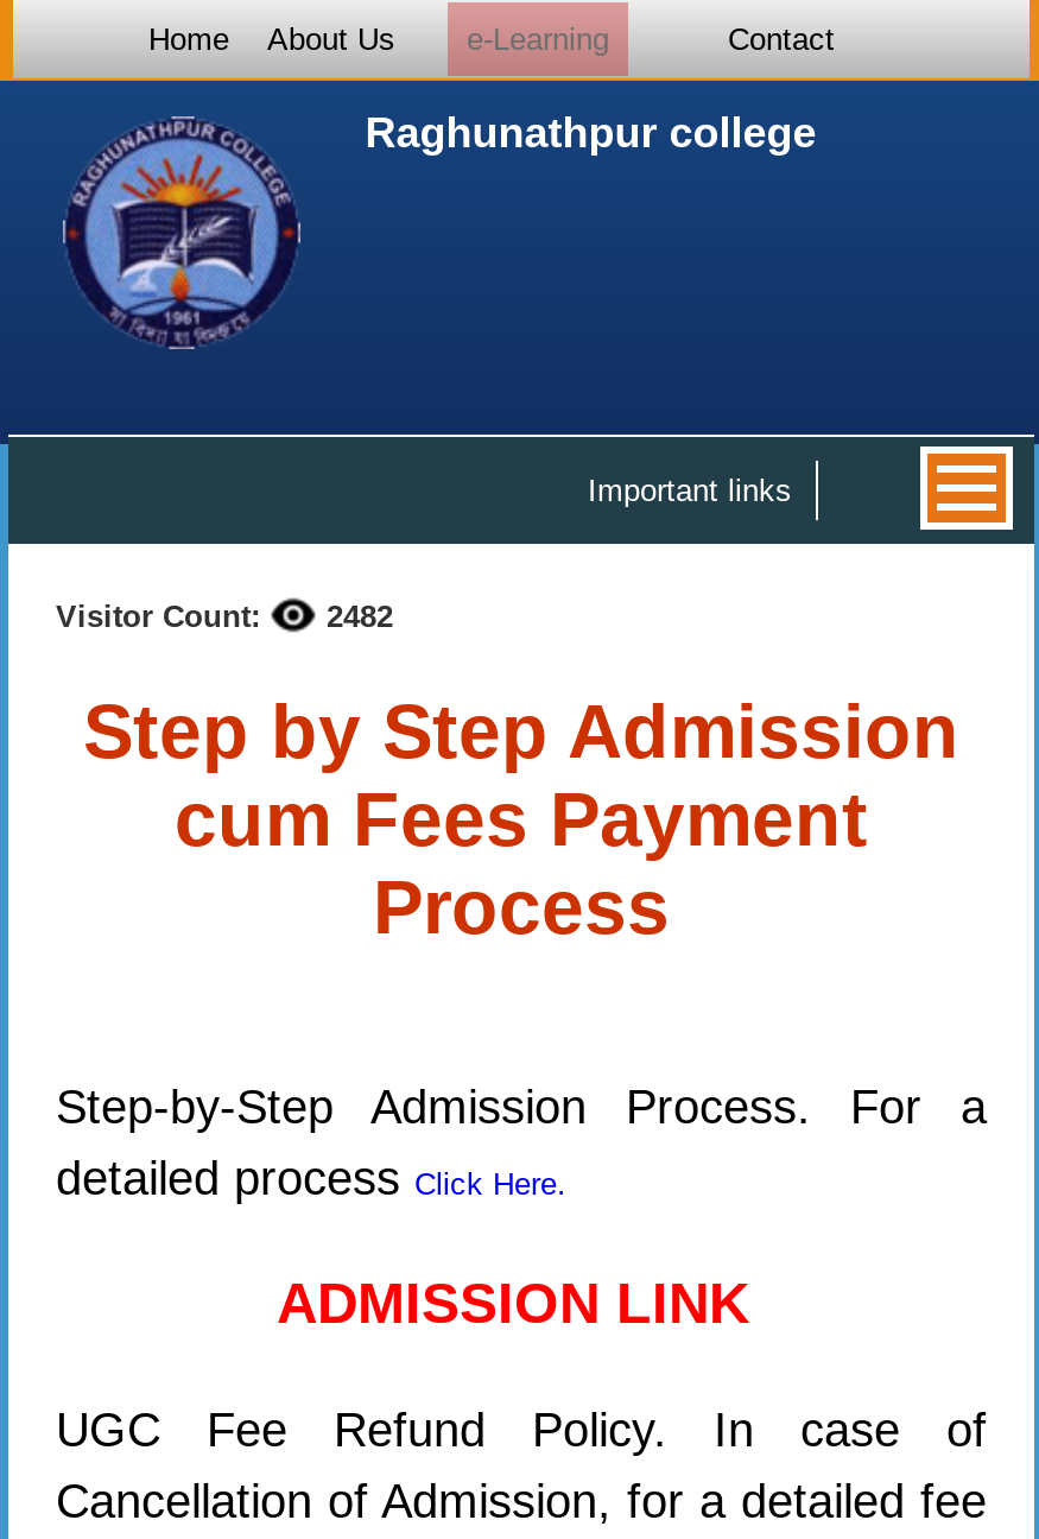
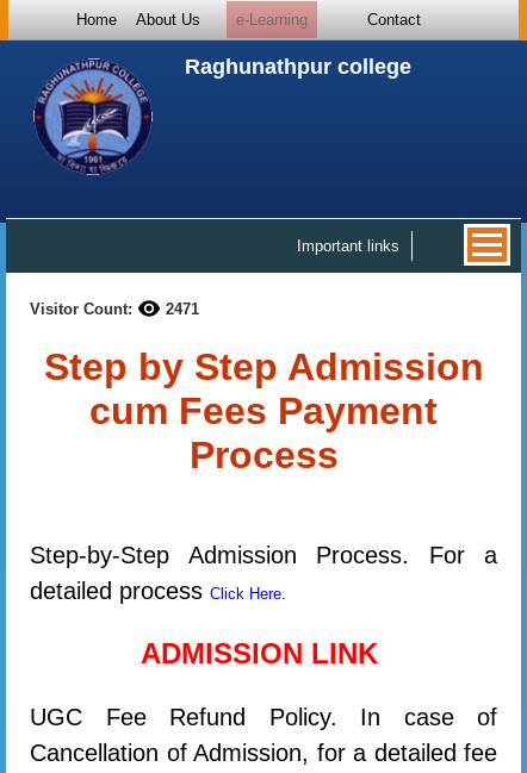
[56,598,393,634] Visitor Count: 2482 -> [30,300,199,318] Visitor Count: 2471

